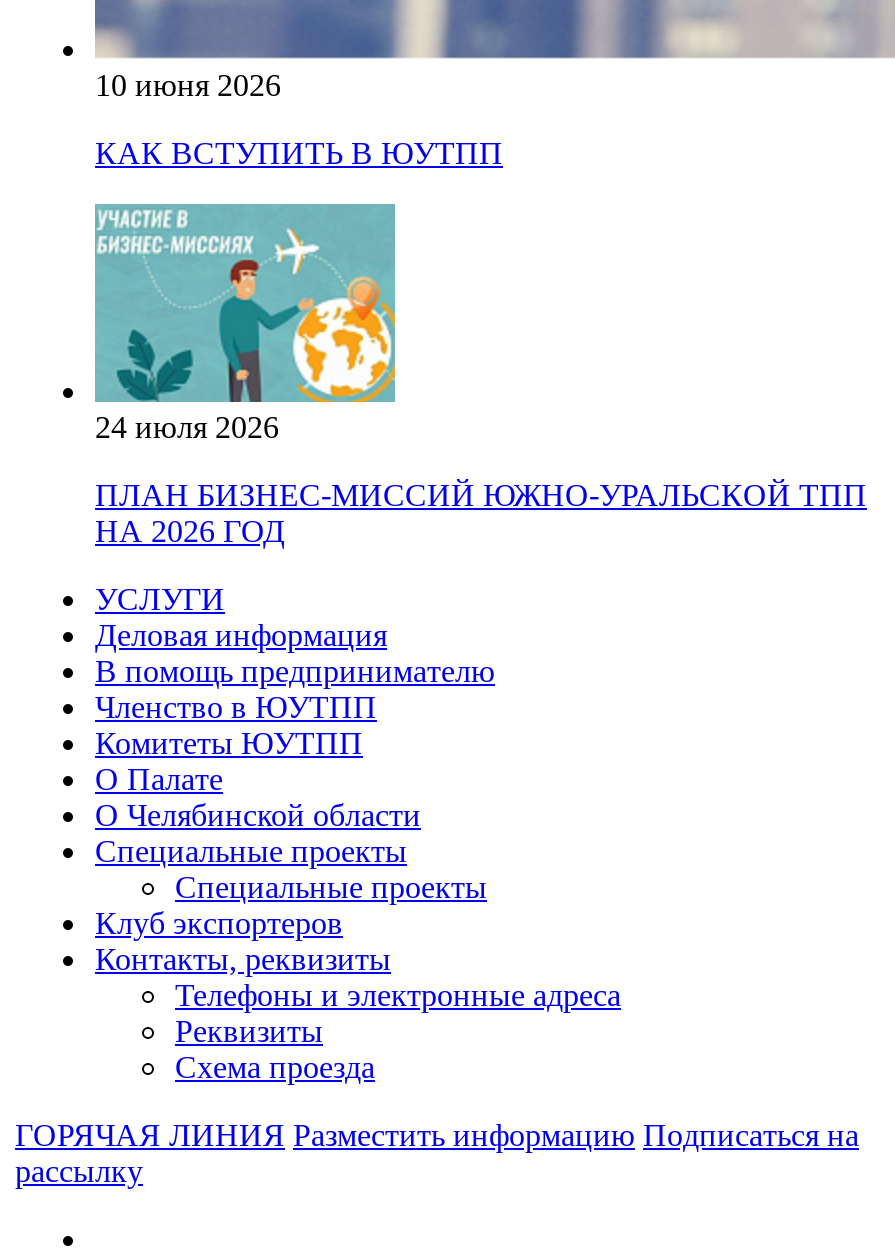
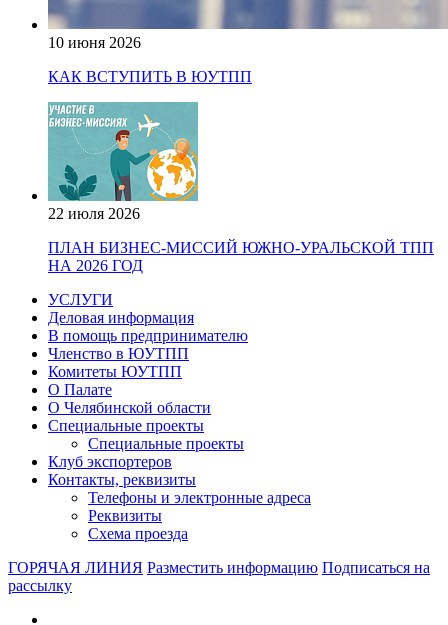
[95,410,279,444] 24 июля 2026 -> [48,205,140,222] 22 июля 2026

